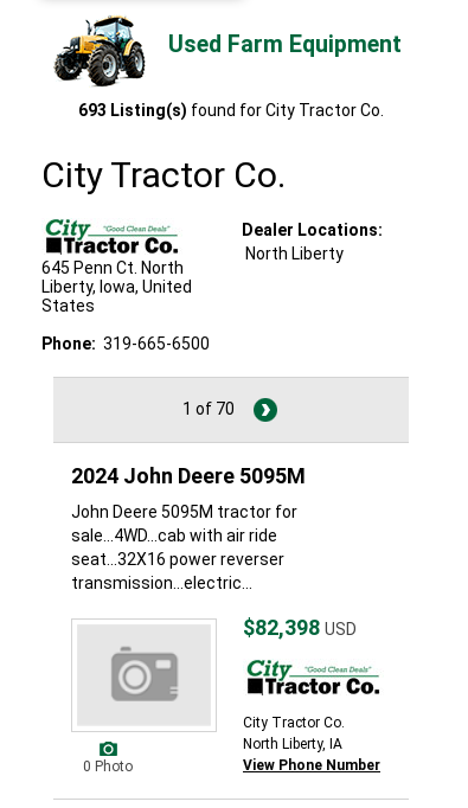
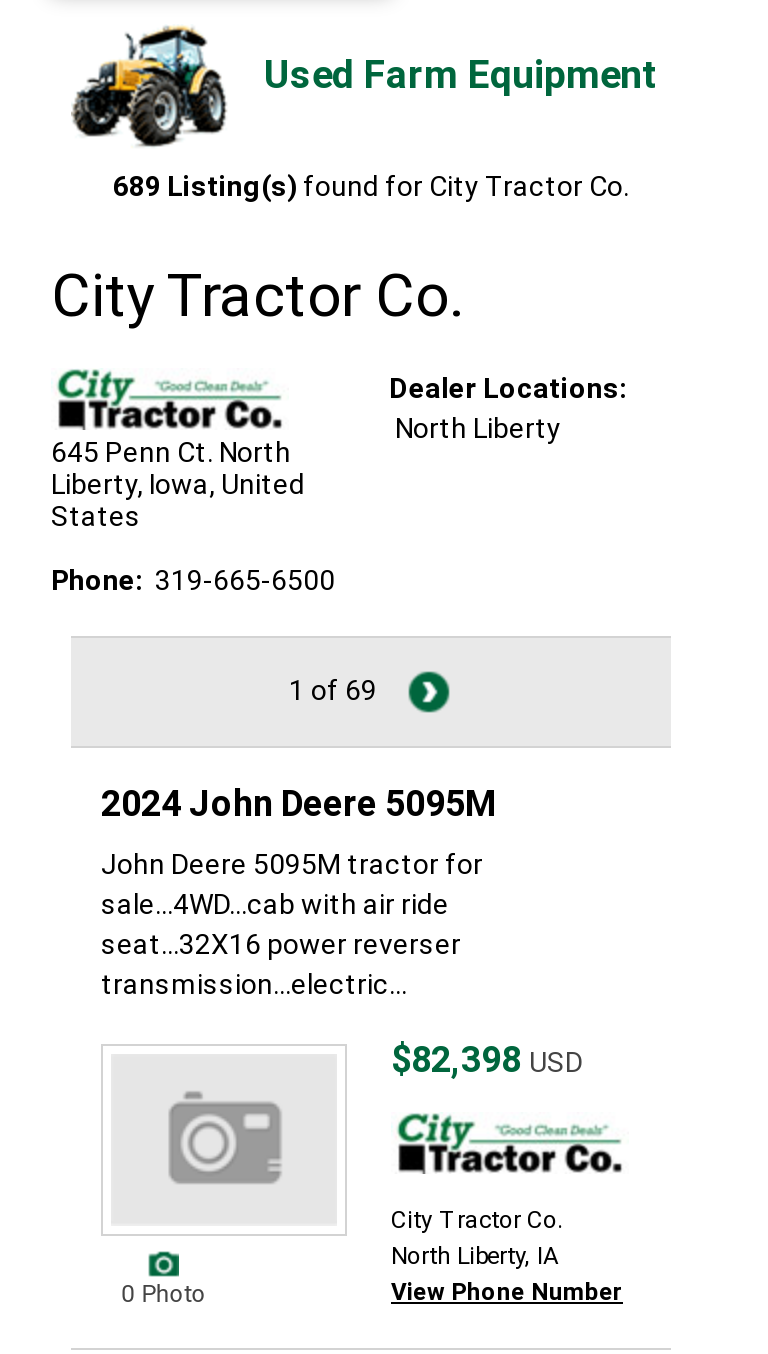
[78,101,384,120] 693 Listing(s) found for City Tractor Co. -> [113,170,629,202] 689 Listing(s) found for City Tractor Co.
[179,399,238,418] 1 of 70 -> [283,673,383,705] 1 of 69

